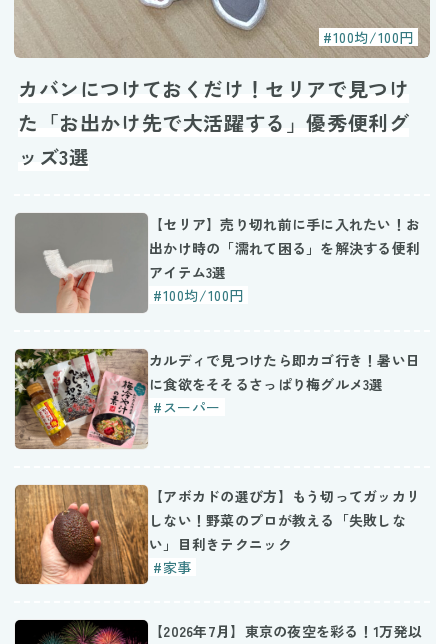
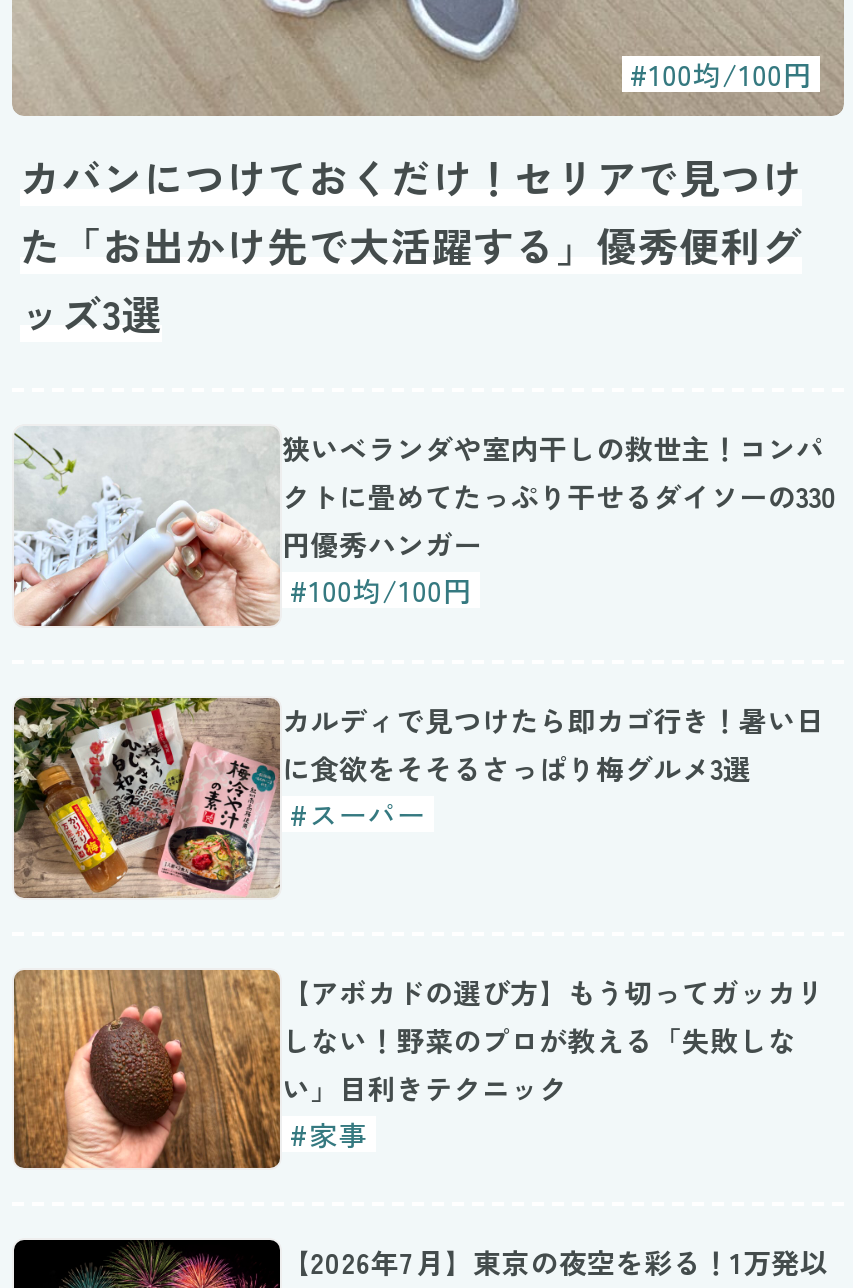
[14,213,420,313] [image] | 【セリア】売り切れ前に手に入れたい！お | 出かけ時の「濡れて困る」を解決する便利 | アイテム3選 -> [14,428,838,626] [image] | 狭いベランダや室内干しの救世主！コンパ | クトに畳めてたっぷり干せるダイソーの330 | 円優秀ハンガー

